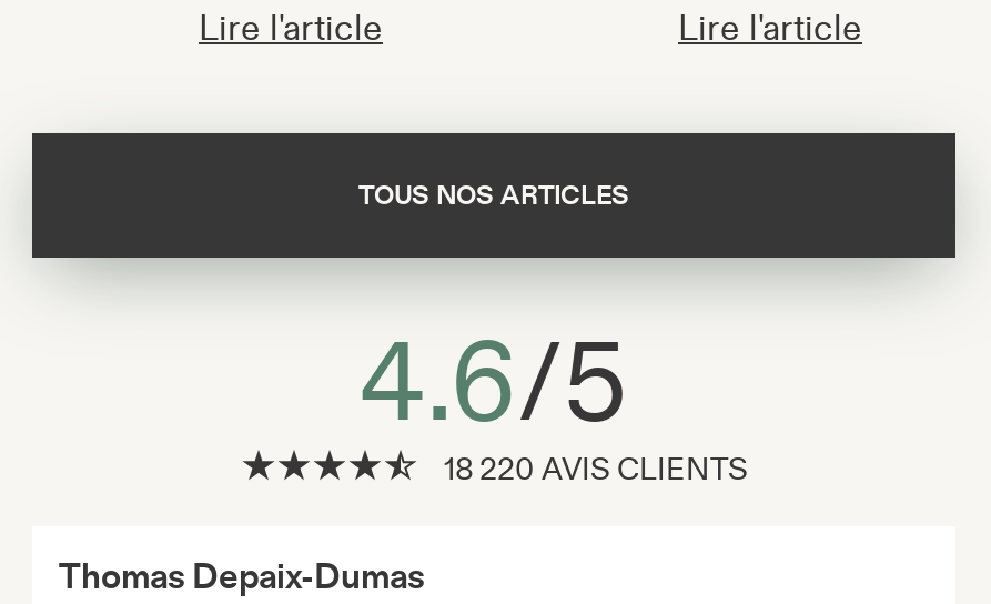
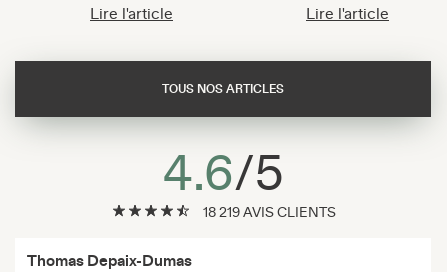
[444,454,748,485] 18 220 AVIS CLIENTS -> [202,204,335,218] 18 219 AVIS CLIENTS

